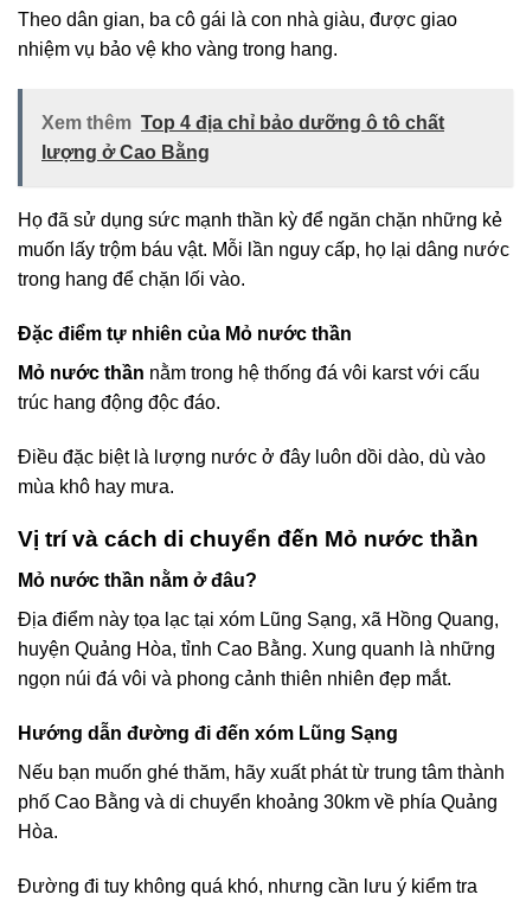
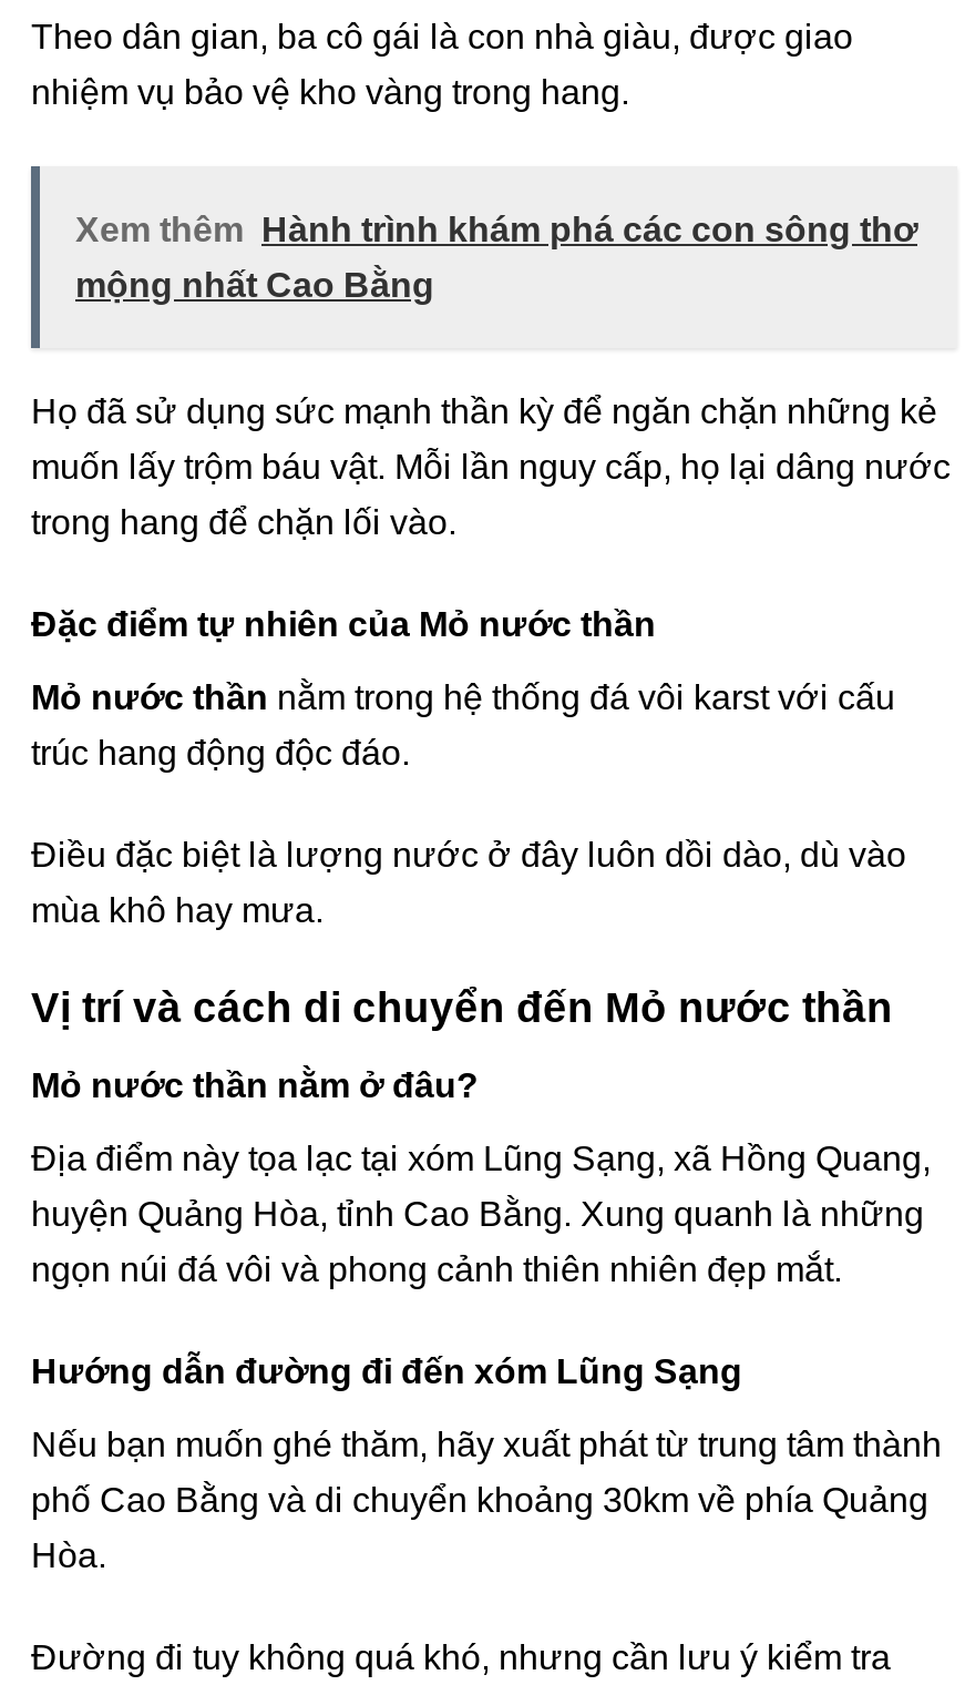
[41,113,444,133] Xem thêm Top 4 địa chỉ bảo dưỡng ô tô chất -> [75,210,917,248] Xem thêm Hành trình khám phá các con sông thơ
[41,142,210,162] lượng ở Cao Bằng -> [75,266,434,304] mộng nhất Cao Bằng

